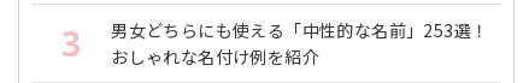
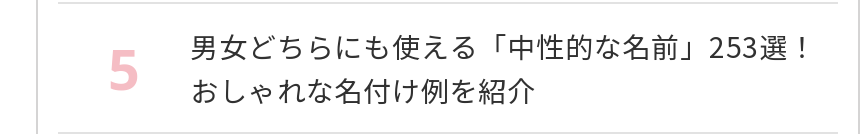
[61,17,489,68] 3 男女どちらにも使える「中性的な名前」253選！ おしゃれな名付け例を紹介 -> [108,25,817,109] 5 男女どちらにも使える「中性的な名前」253選！ おしゃれな名付け例を紹介

